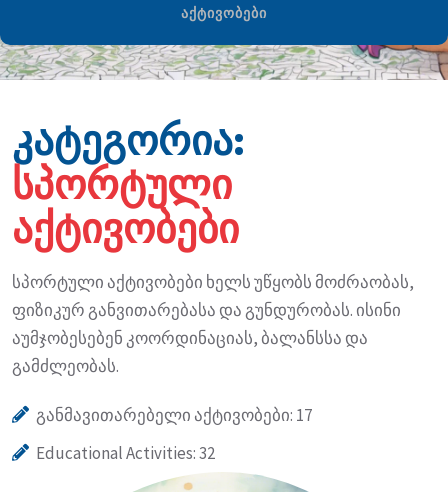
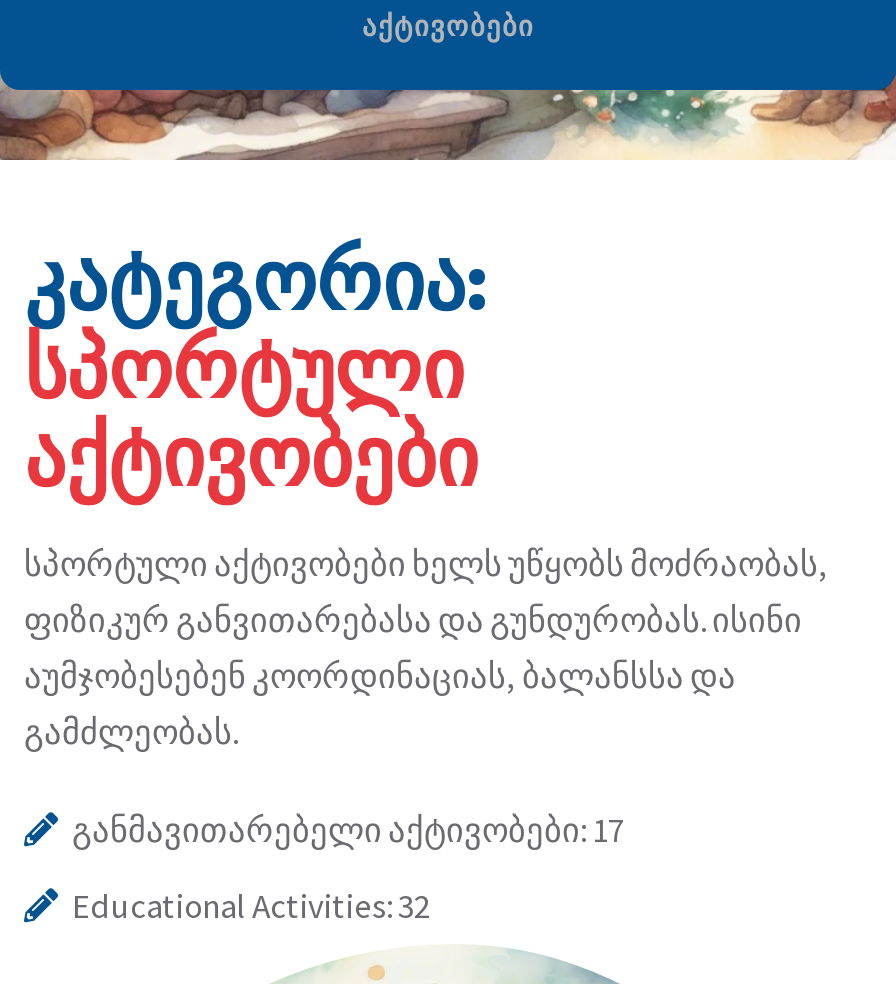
[3,40,445,81] [image] -> [6,82,890,162] [image]

